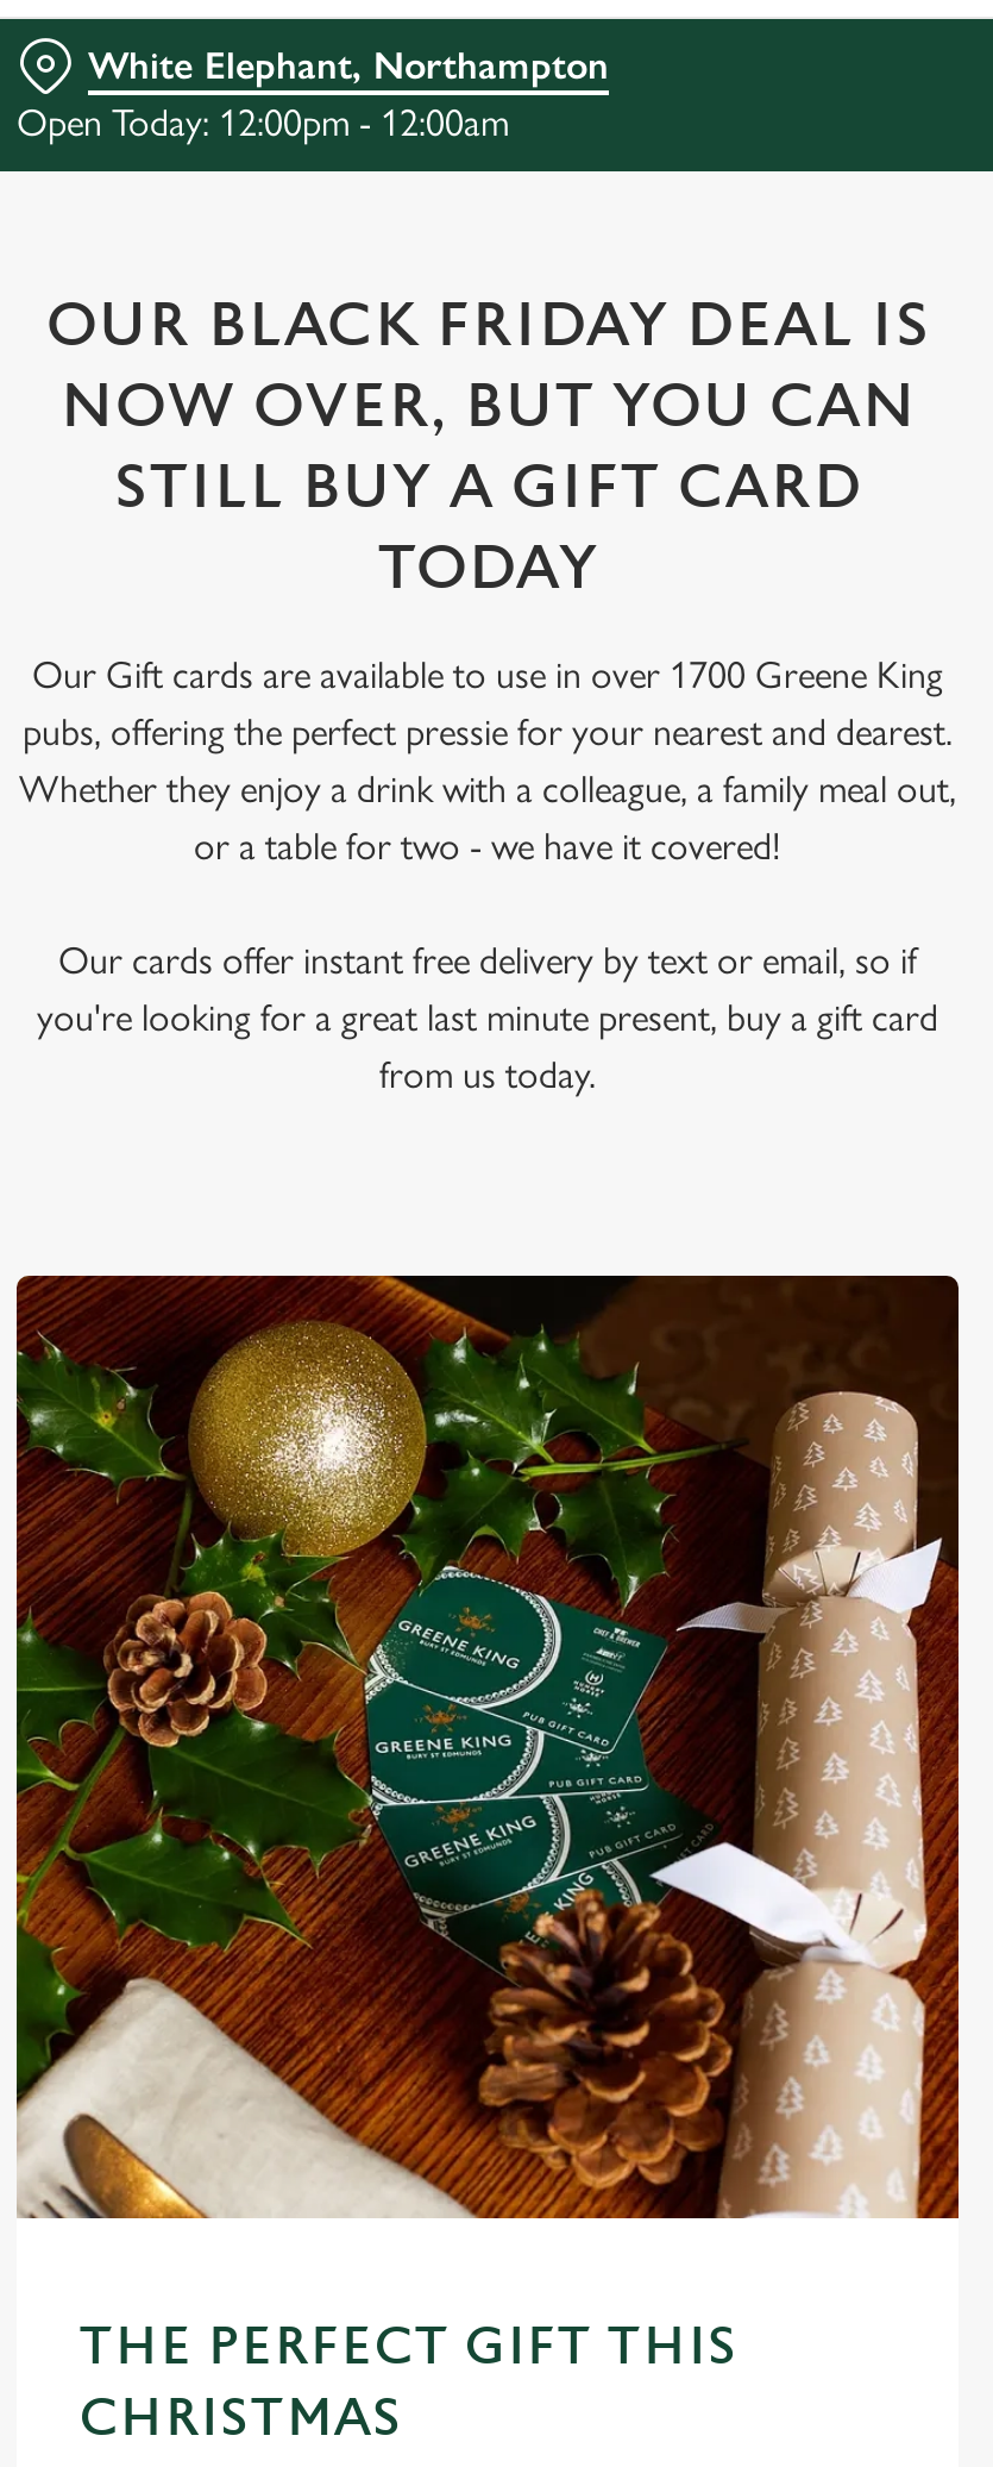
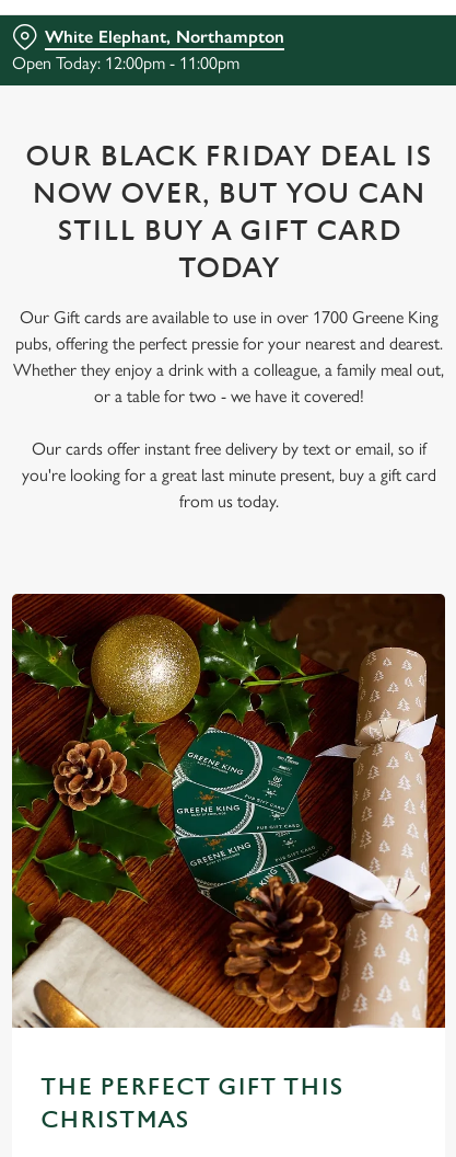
[17,100,509,145] Open Today: 12:00pm - 12:00am -> [12,53,239,73] Open Today: 12:00pm - 11:00pm

